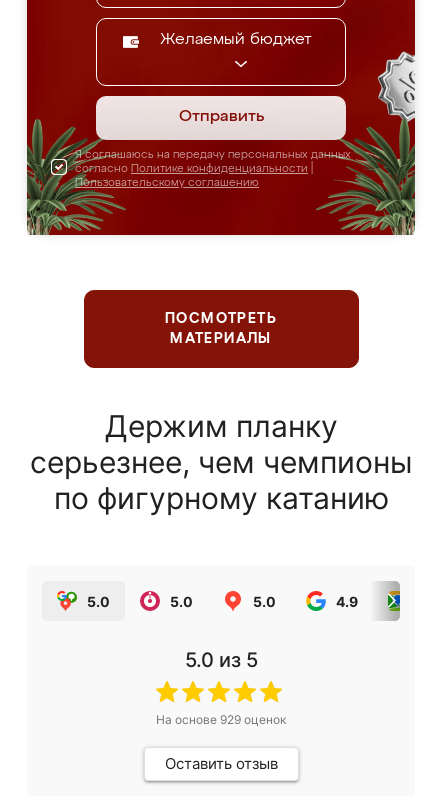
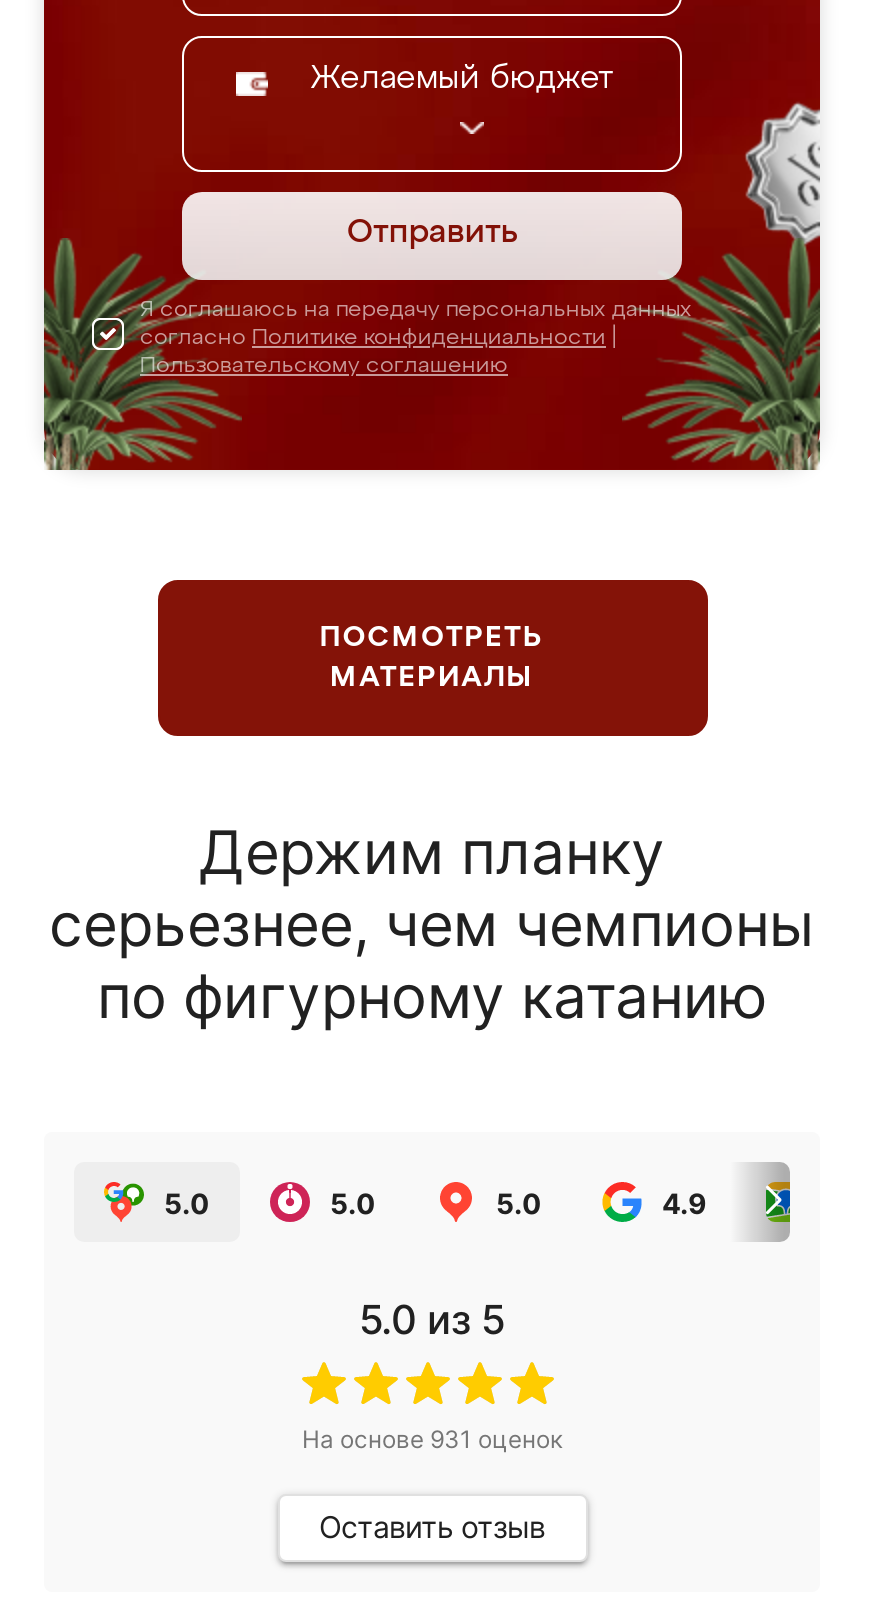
[156,712,286,727] На основе 929 оценок -> [302,1424,562,1454] На основе 931 оценок

